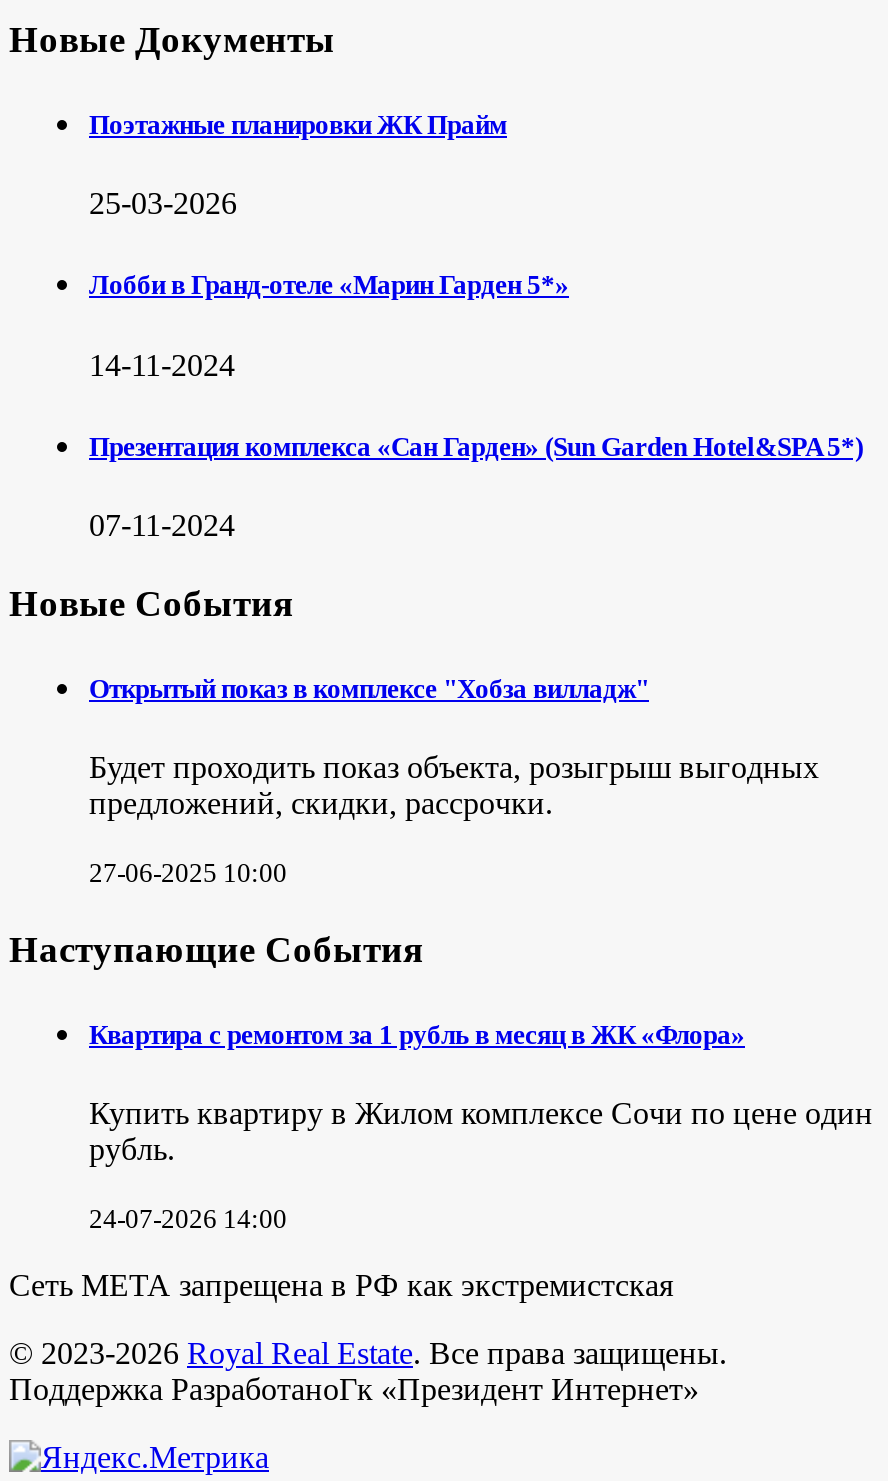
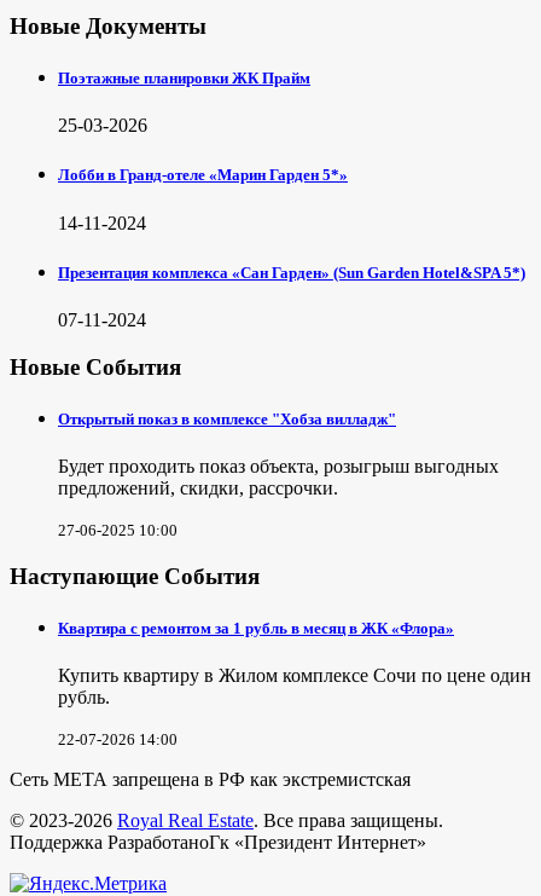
[89,1204,287,1234] 24-07-2026 14:00 -> [58,730,178,749] 22-07-2026 14:00

